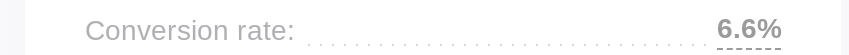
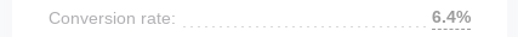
[717,12,781,44] 6.6% -> [432,7,471,26] 6.4%

